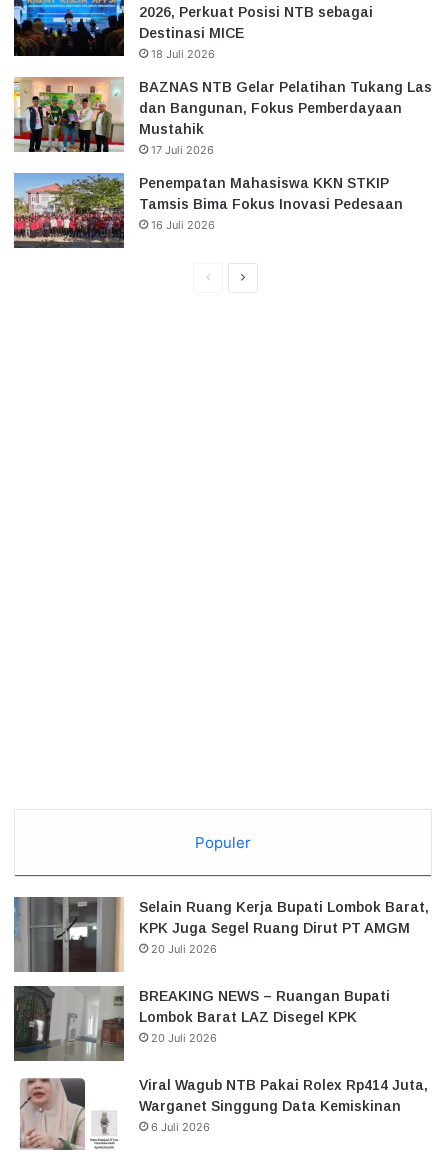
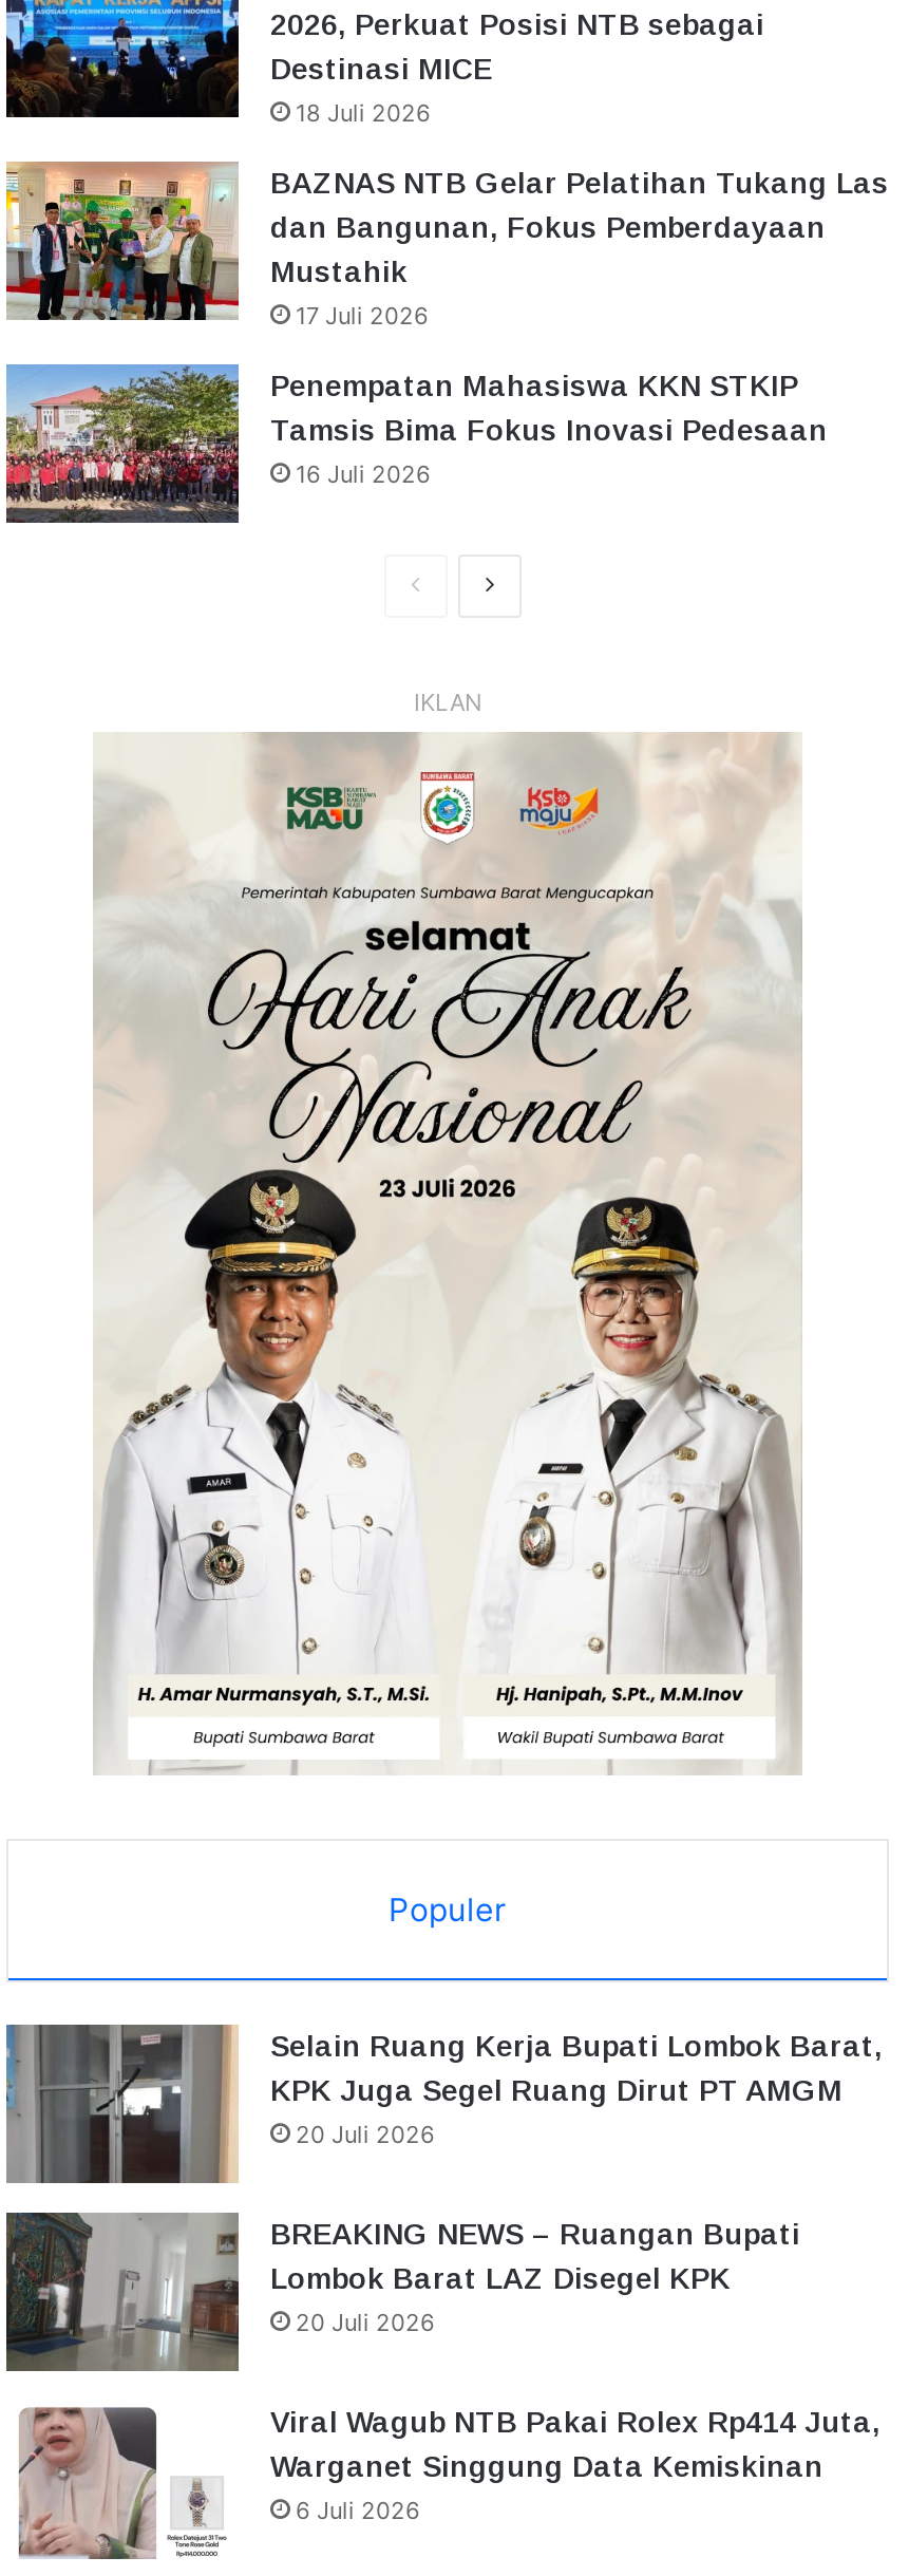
none -> [93,731,802,1776] [image]
none -> [414,688,481,718] IKLAN

